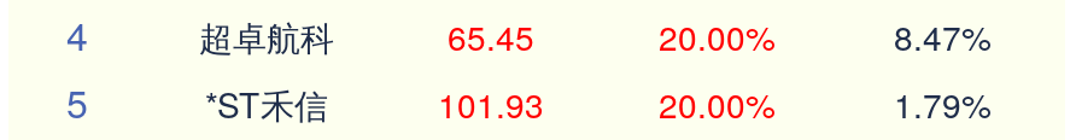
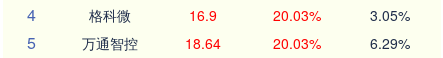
[199,12,990,60] 超卓航科 | 65.45 | 20.00% | 8.47% -> [89,5,410,25] 格科微 | 16.9 | 20.03% | 3.05%
[205,80,990,128] *ST禾信 | 101.93 | 20.00% | 1.79% -> [82,33,410,53] 万通智控 | 18.64 | 20.03% | 6.29%

